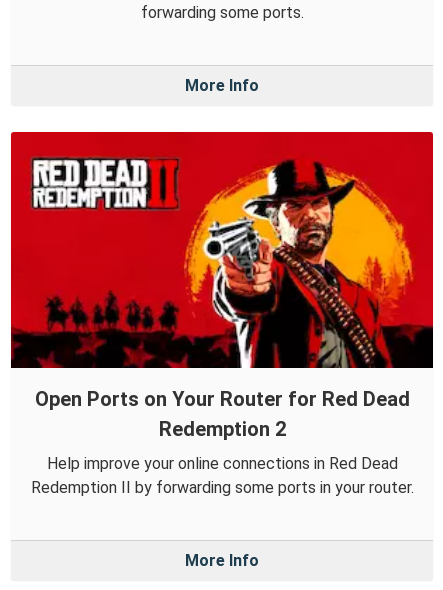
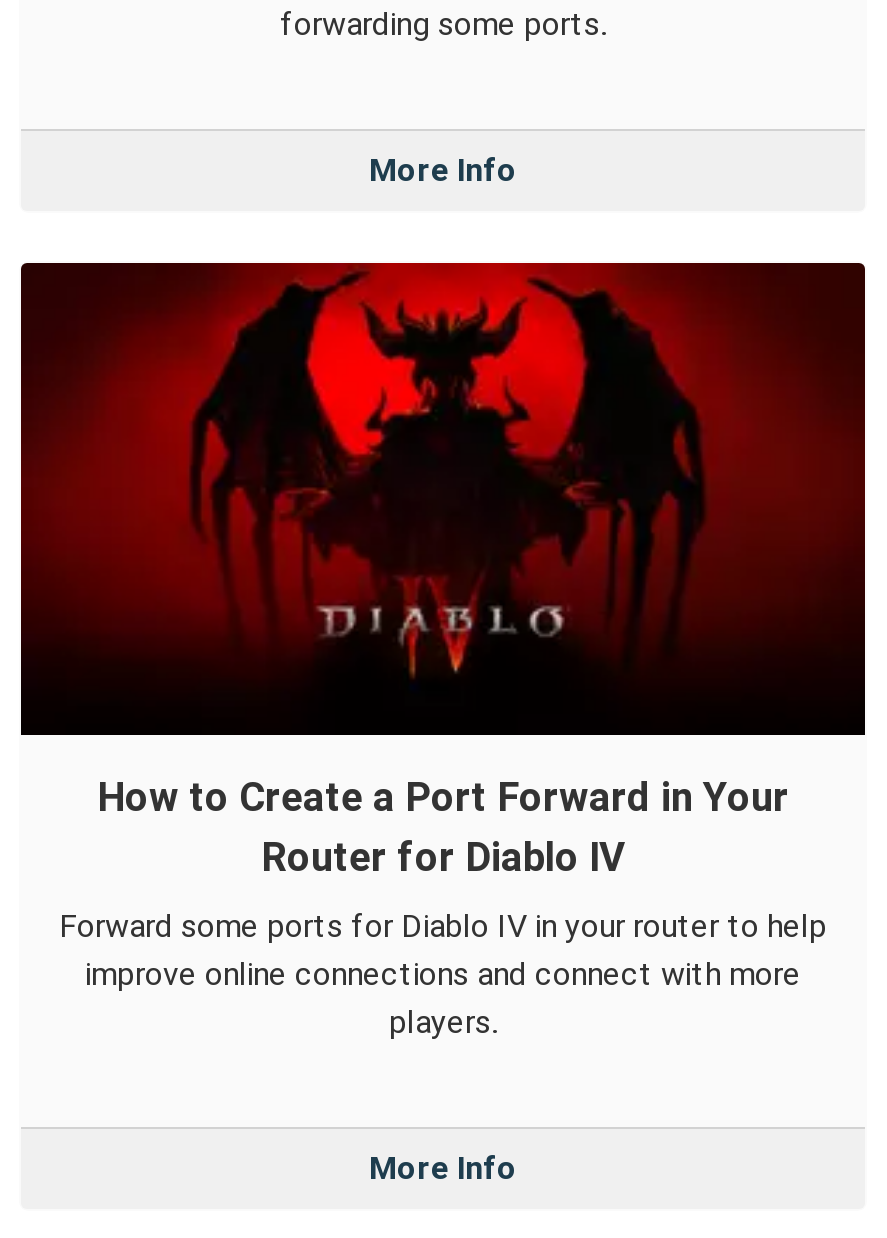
[10,131,434,441] [image] | Open Ports on Your Router for Red Dead | Redemption 2 -> [19,260,867,882] [image] | How to Create a Port Forward in Your | Router for Diablo IV
[30,454,413,497] Help improve your online connections in Red Dead | Redemption II by forwarding some ports in your router. -> [59,908,827,1042] Forward some ports for Diablo IV in your router to help | improve online connections and connect with more | players.

